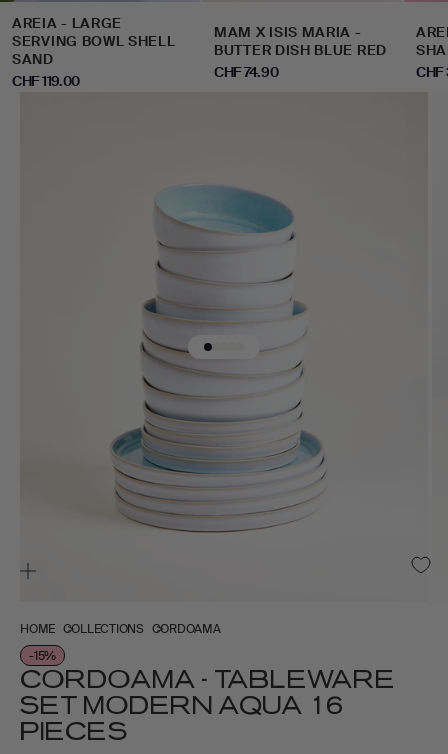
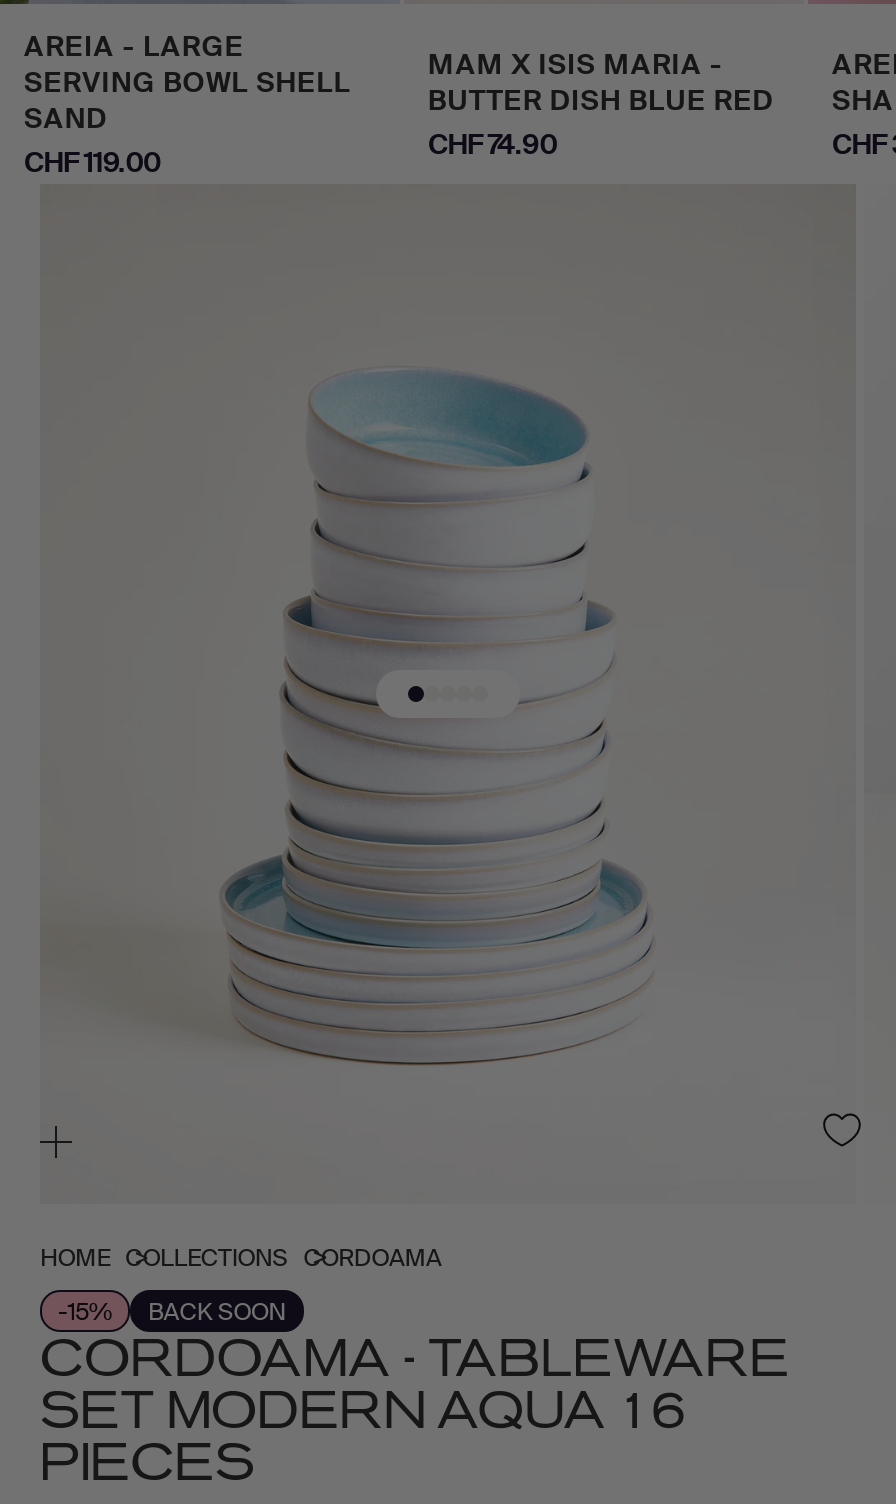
none -> [148,1296,286,1328] BACK SOON

